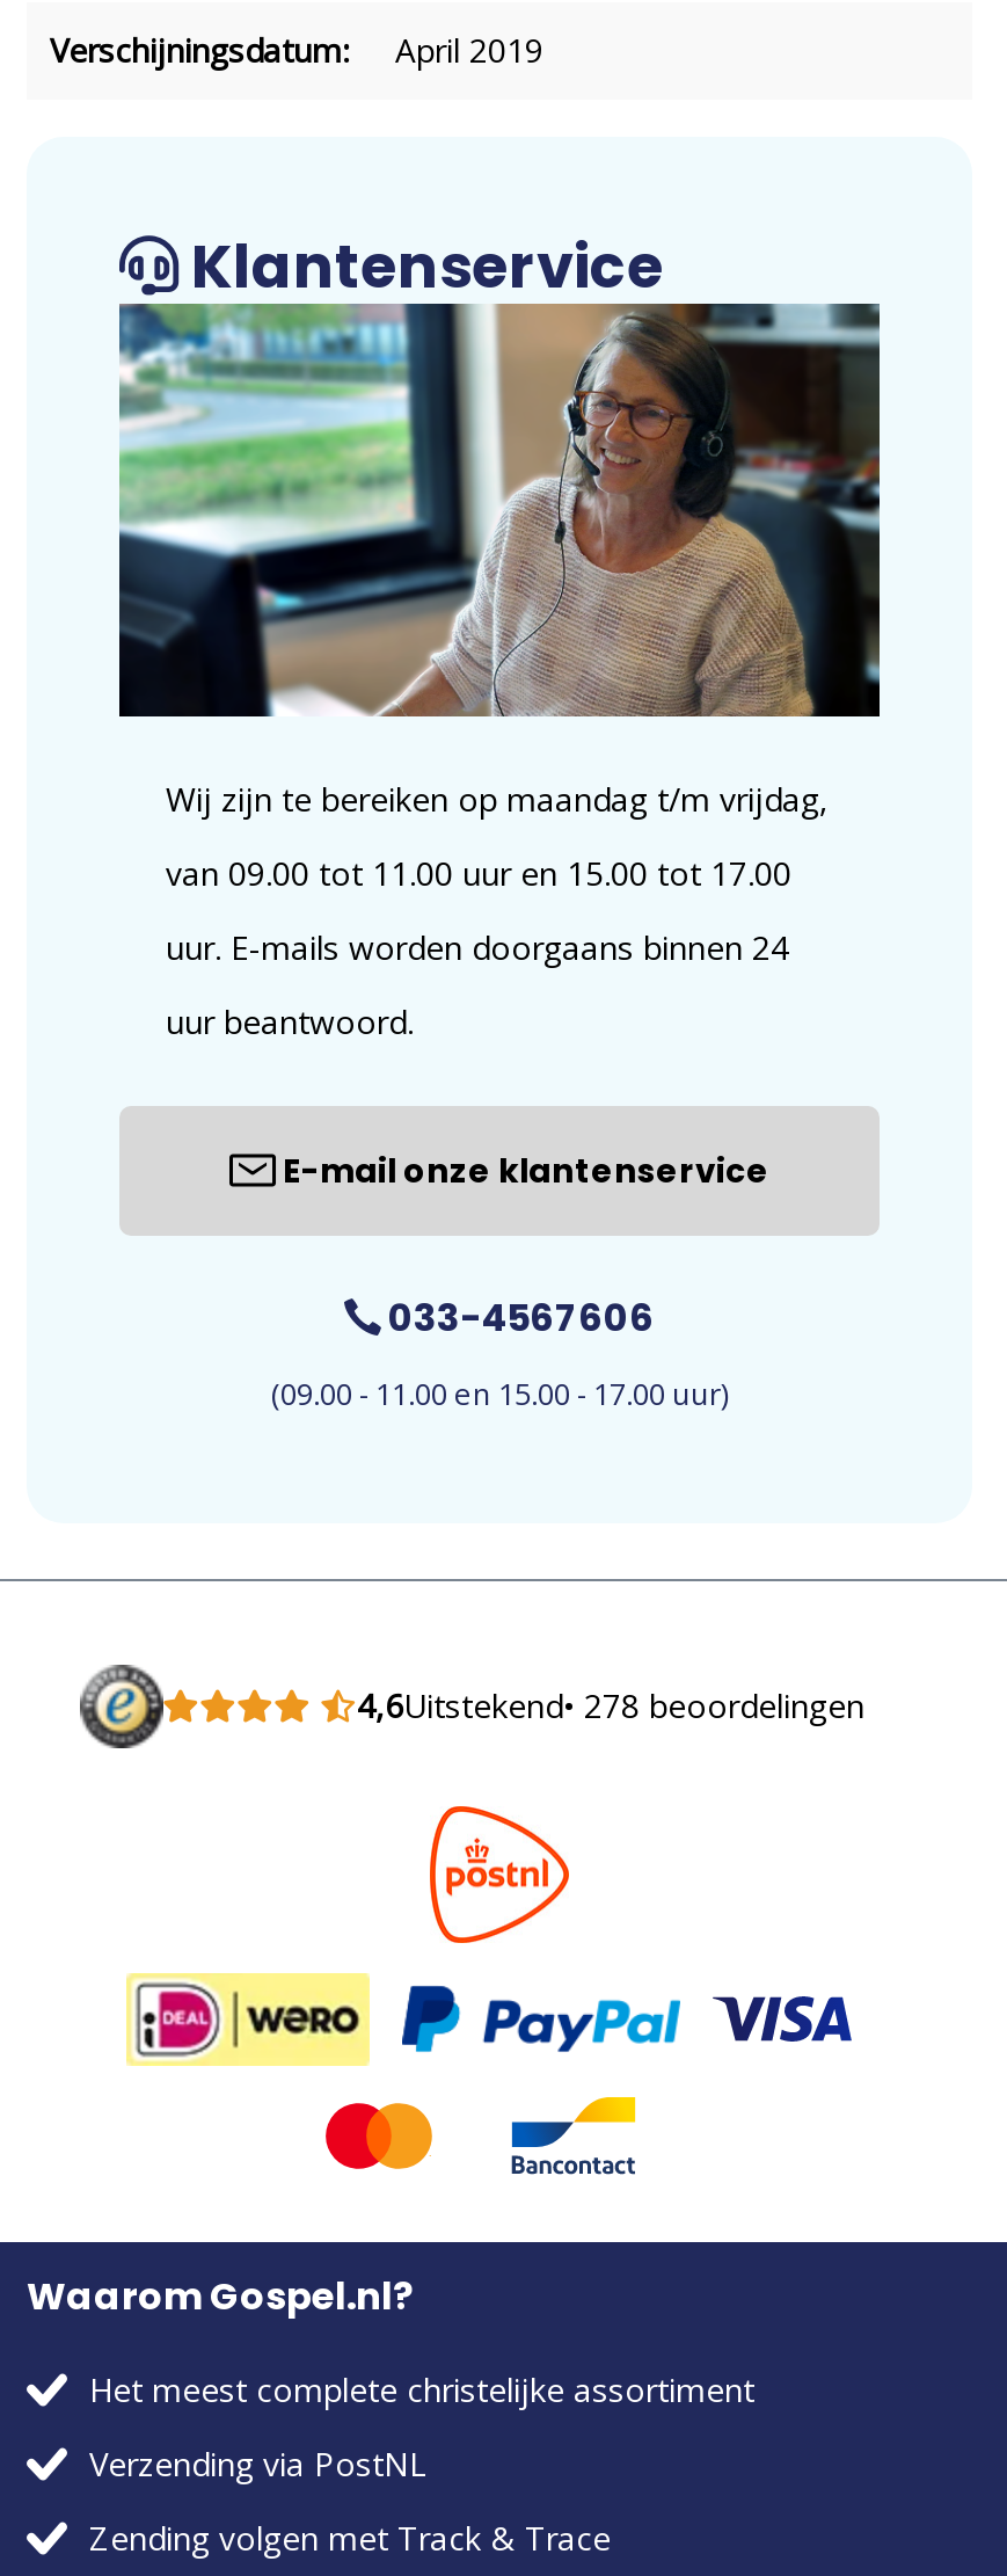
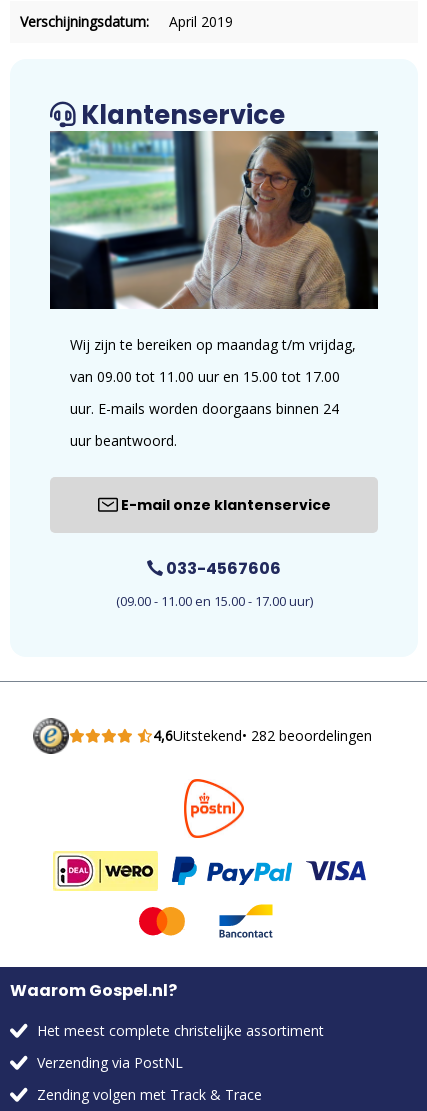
[357,1684,864,1728] 4,6Uitstekend • 278 beoordelingen -> [152,726,371,745] 4,6Uitstekend • 282 beoordelingen

